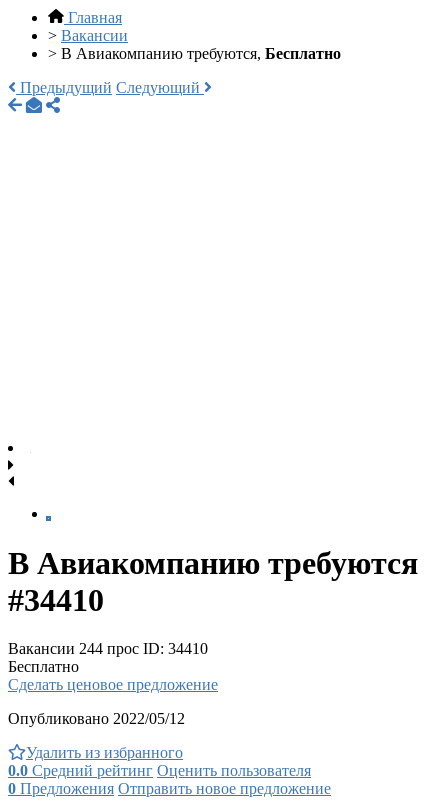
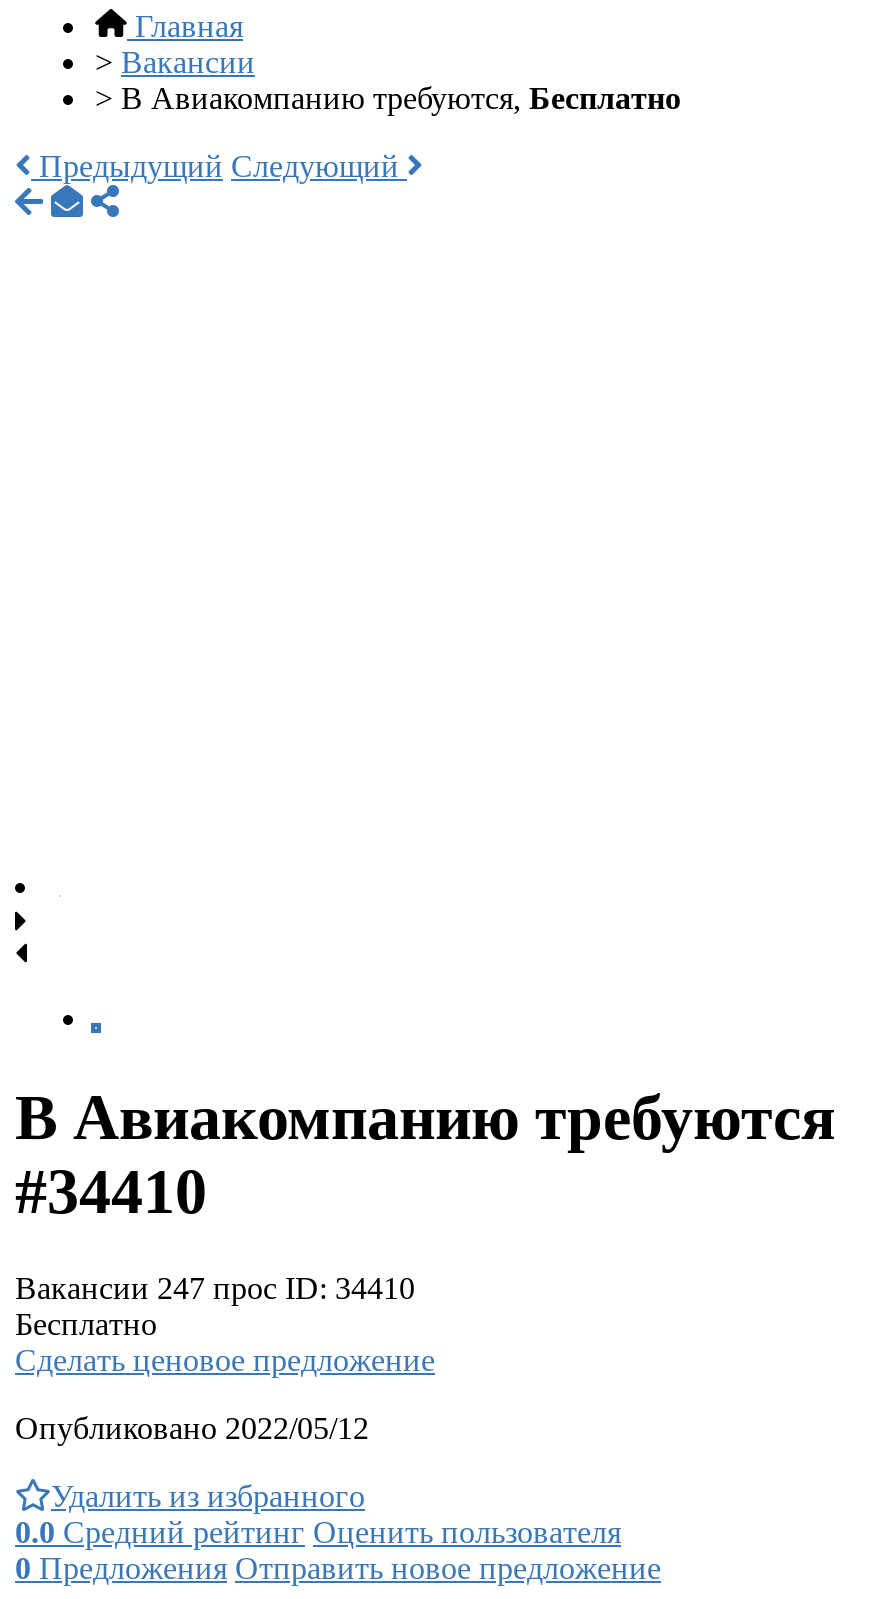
[8,640,208,657] Вакансии 244 прос ID: 34410 -> [15,1271,415,1305] Вакансии 247 прос ID: 34410

